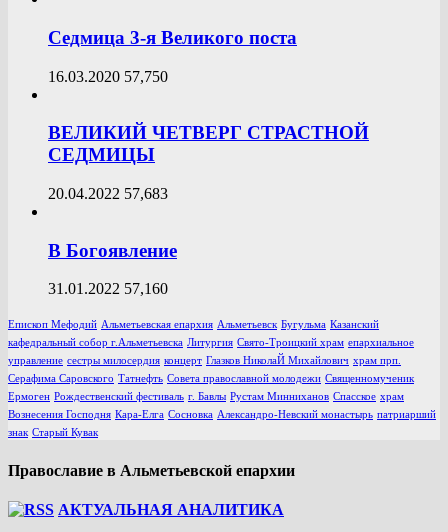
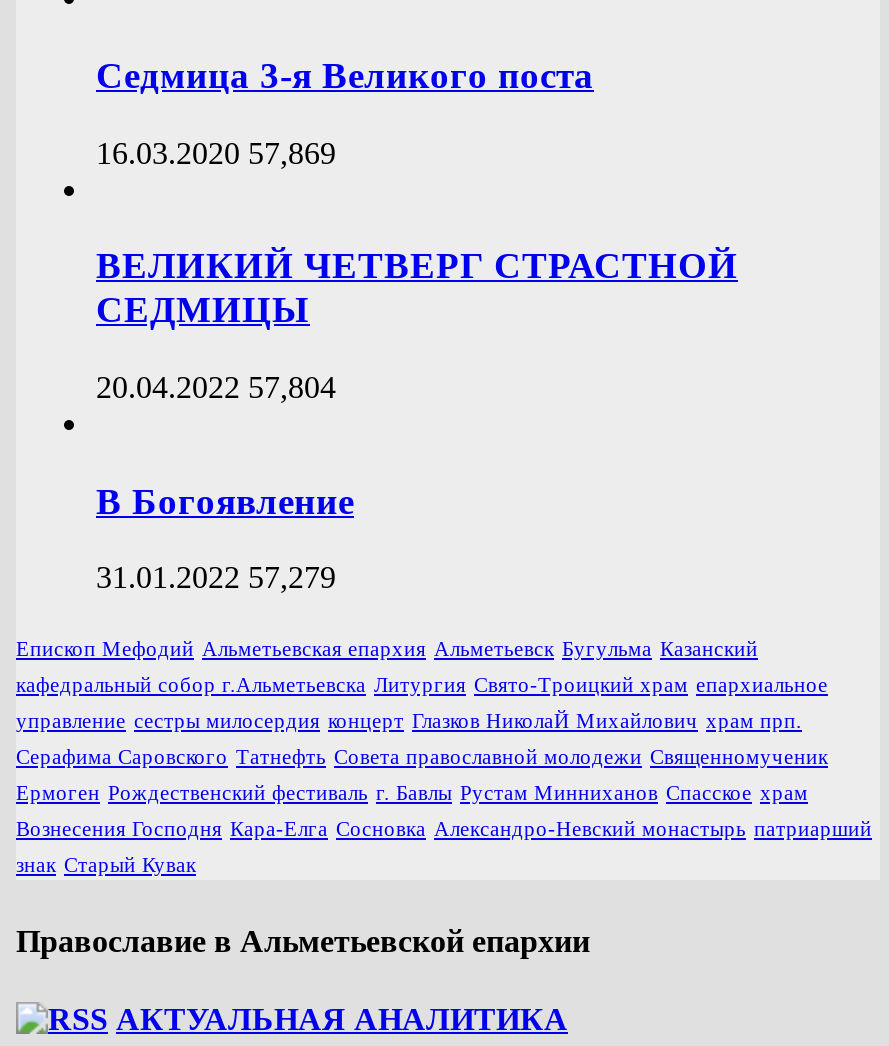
[48,68,168,85] 16.03.2020 57,750 -> [96,135,336,169] 16.03.2020 57,869
[48,185,168,202] 20.04.2022 57,683 -> [96,370,336,404] 20.04.2022 57,804
[48,280,168,297] 31.01.2022 57,160 -> [96,561,336,595] 31.01.2022 57,279

